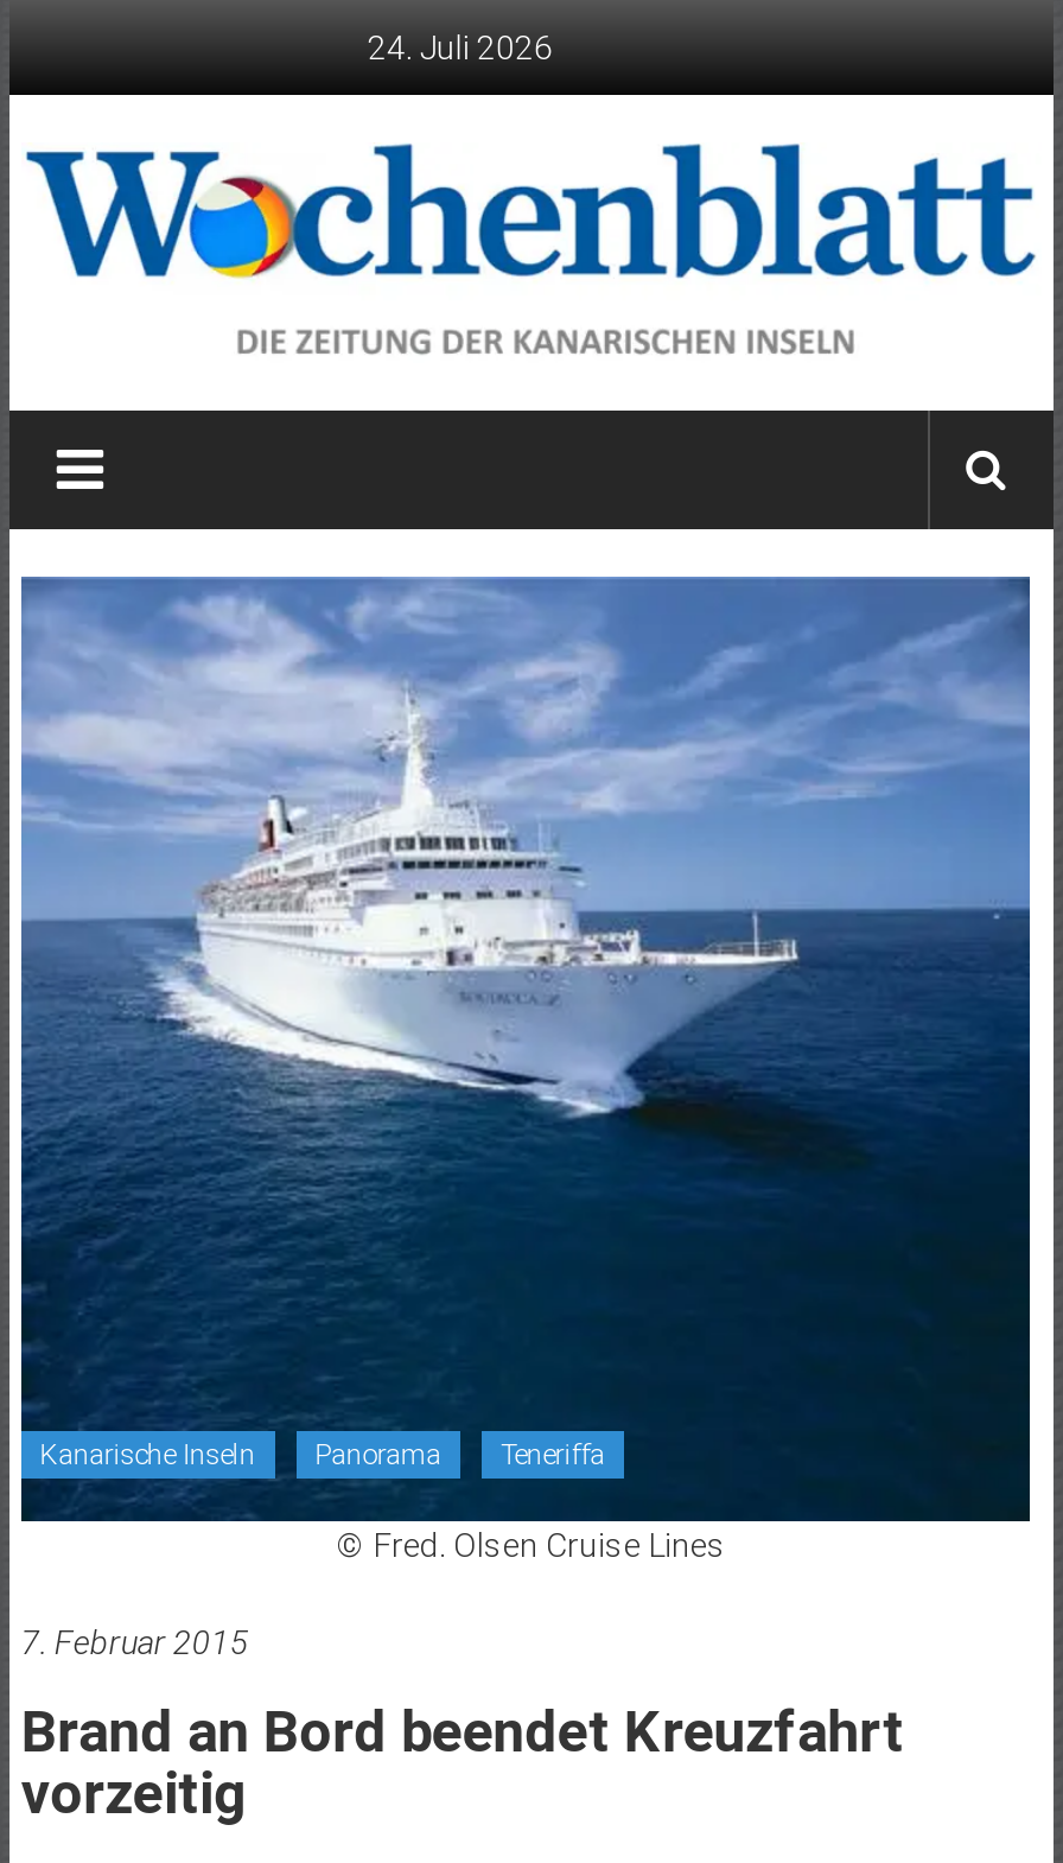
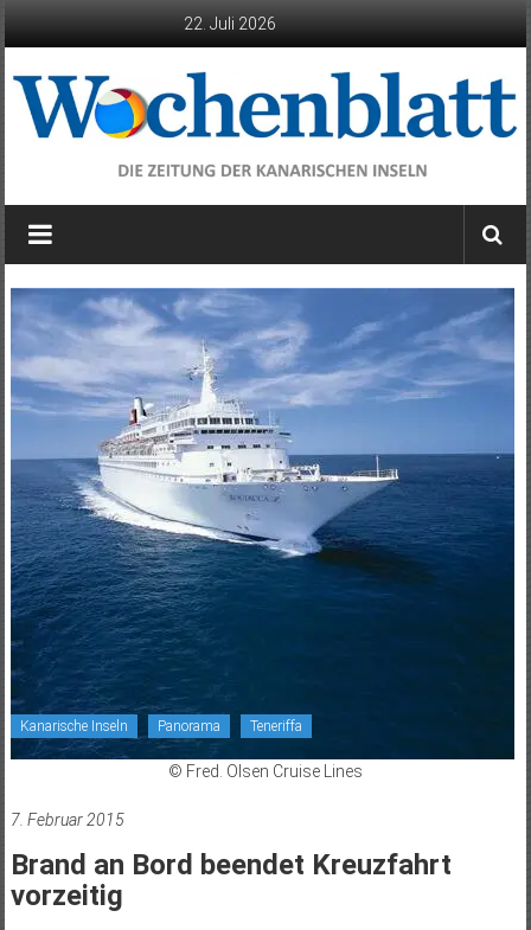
[368,28,553,66] 24. Juli 2026 -> [184,14,276,33] 22. Juli 2026

